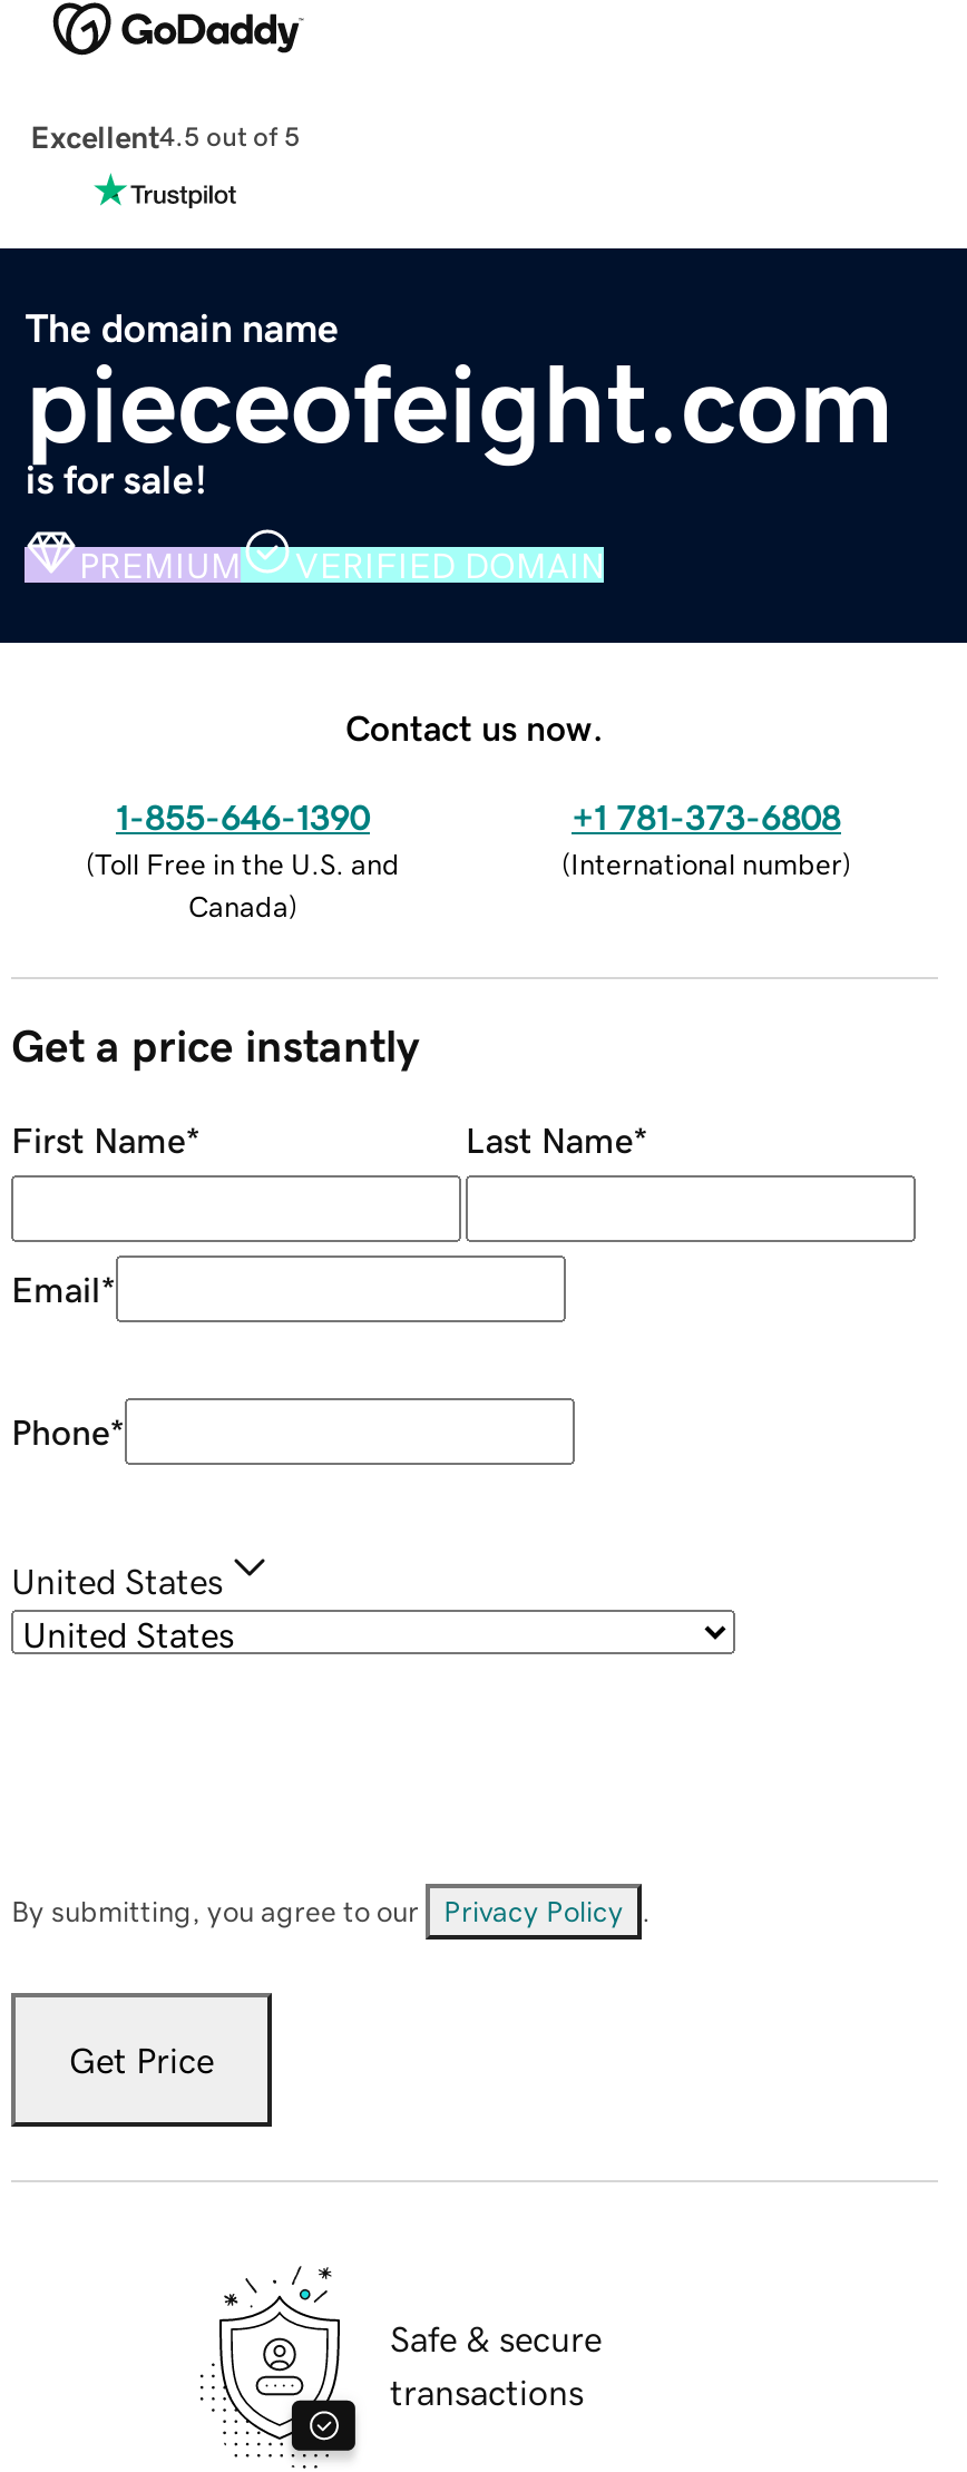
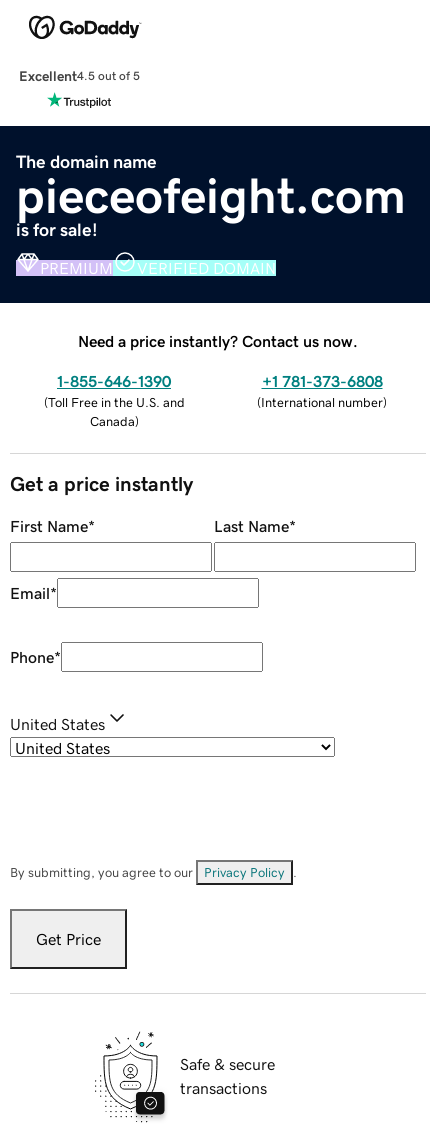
[345,709,604,744] Contact us now. -> [78,333,358,349] Need a price instantly? Contact us now.

